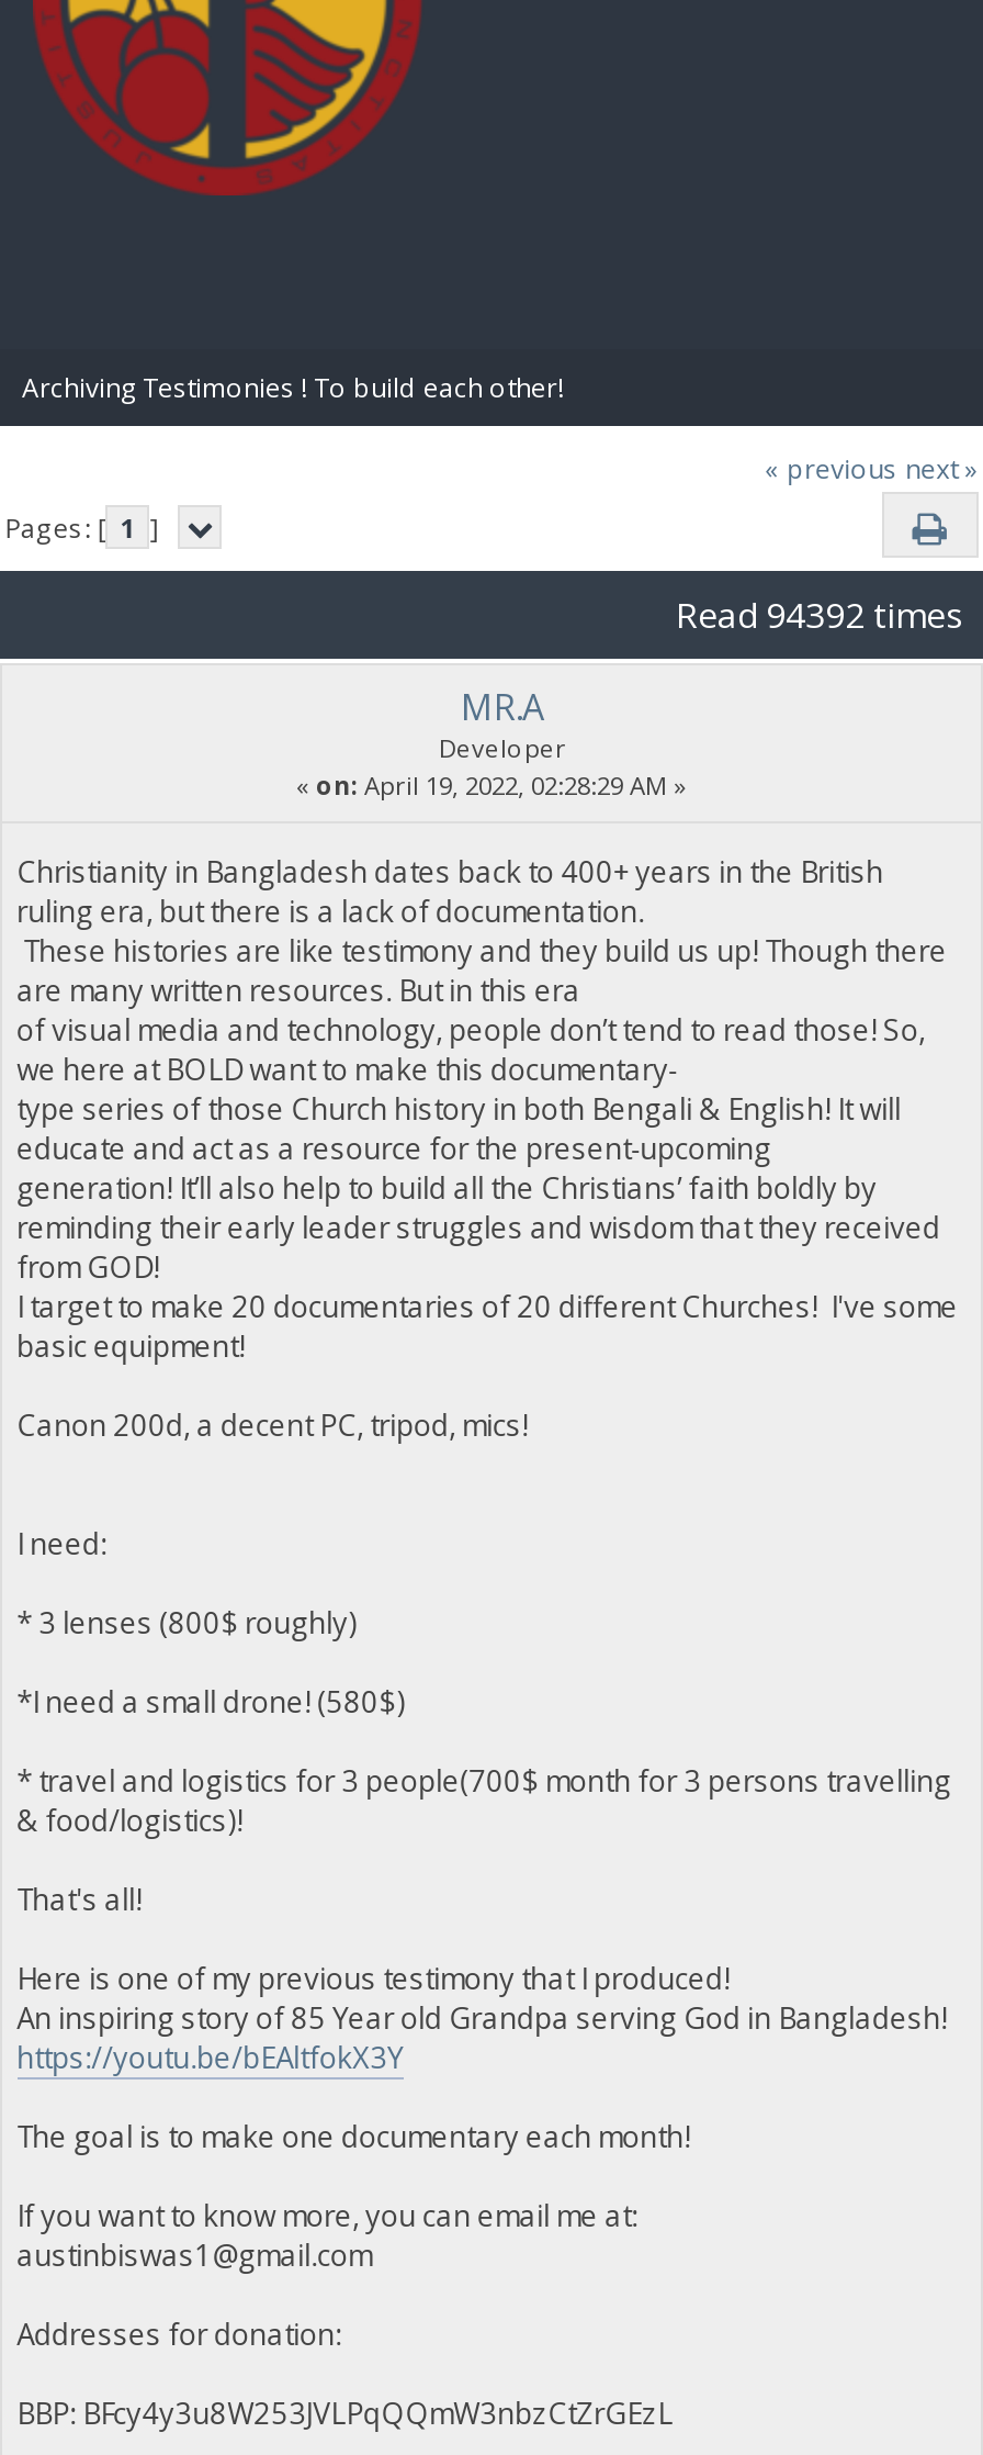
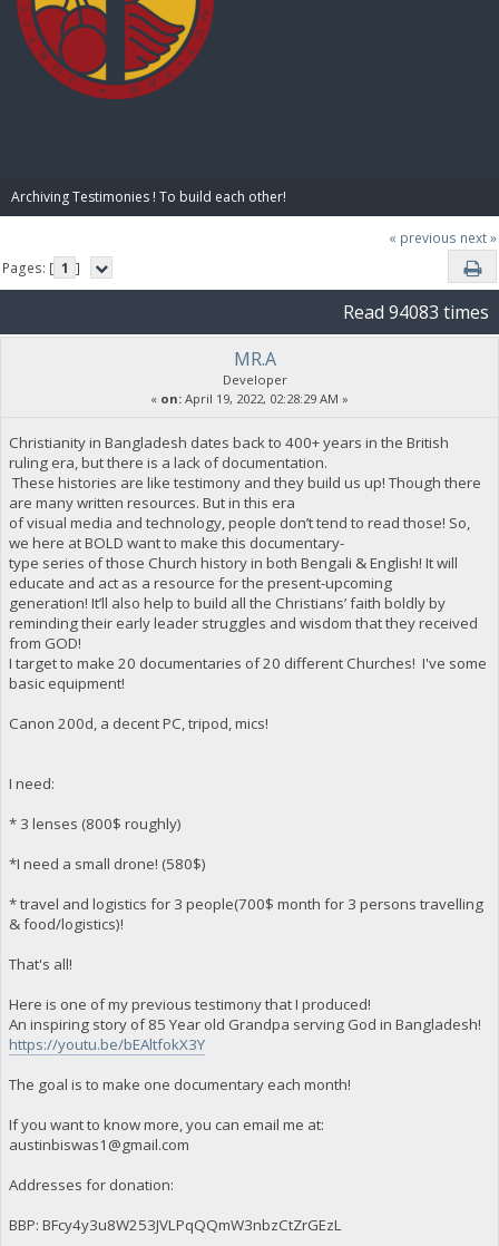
[676,590,963,639] Read 94392 times -> [343,300,489,324] Read 94083 times

